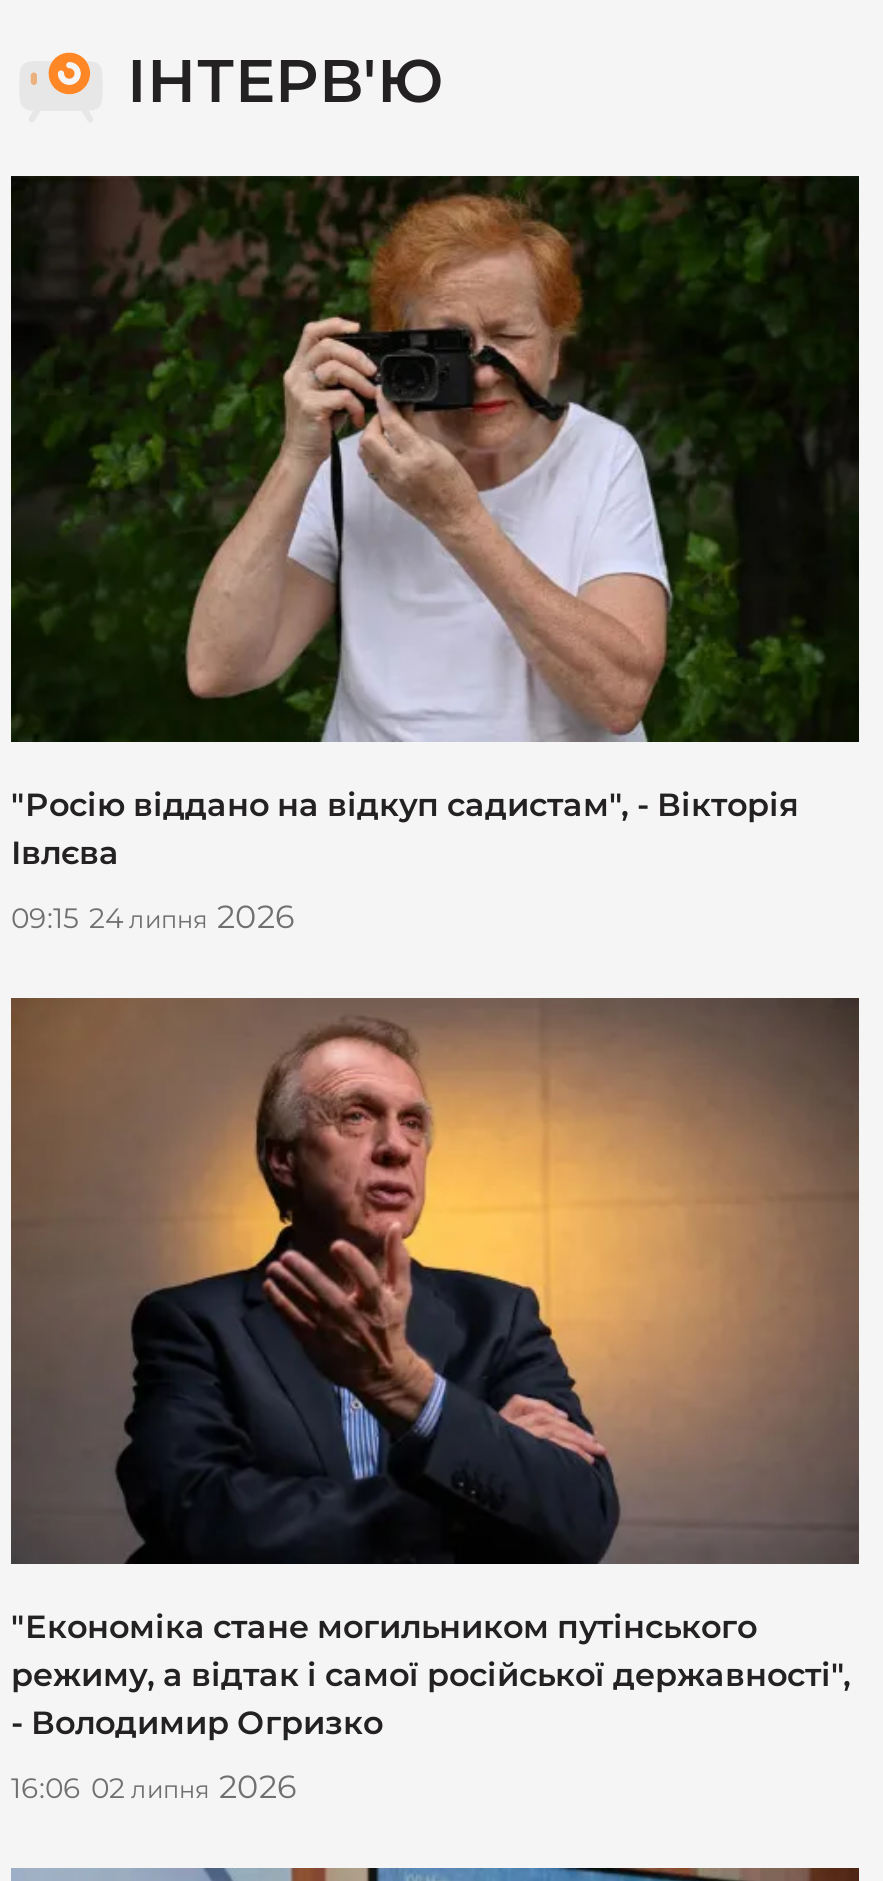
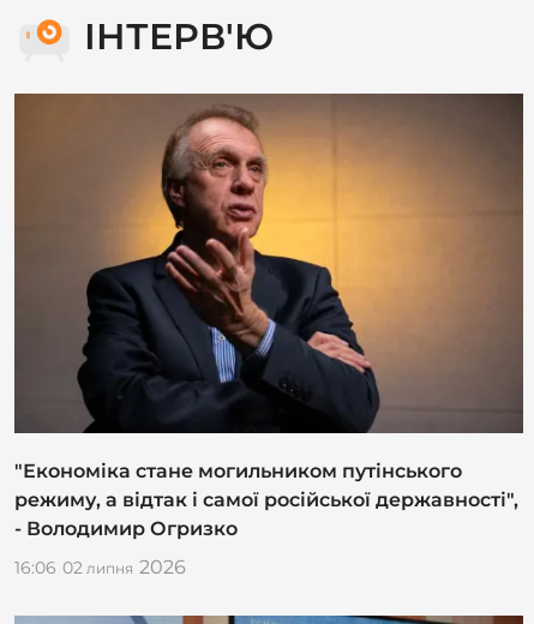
[9,174,861,936] [image] | "Росію віддано на відкуп садистам", - Вікторія | Івлєва | 09:15 24липня 2026 -> none

